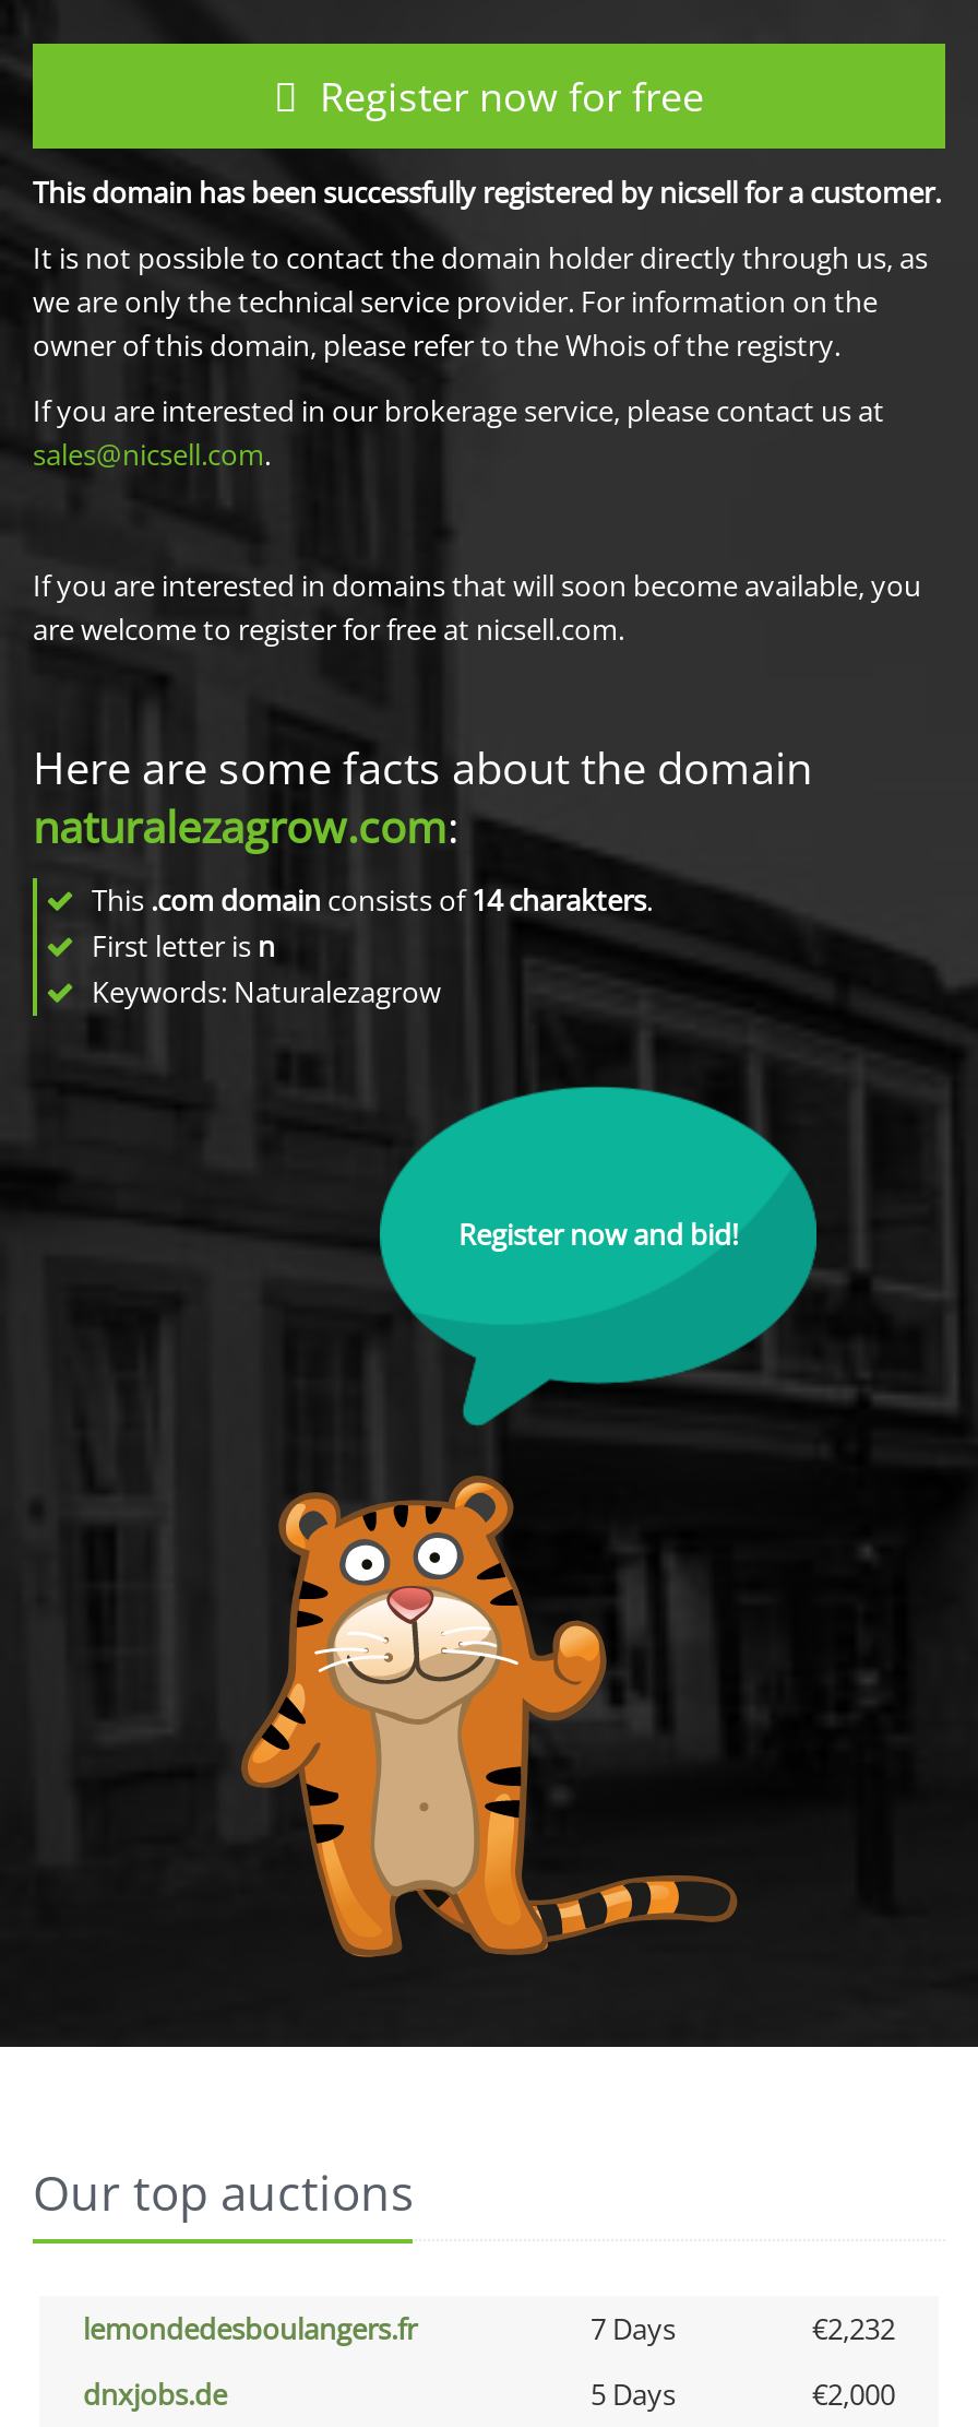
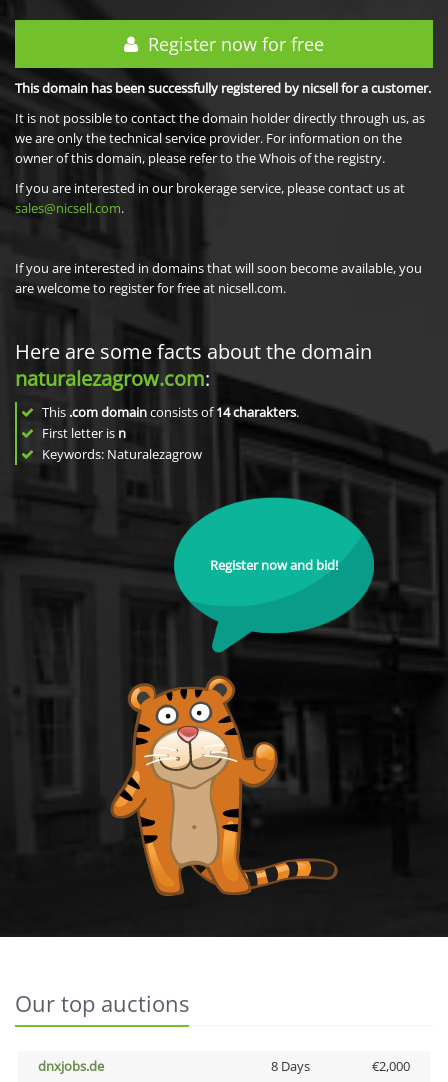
[83,2309,895,2348] lemondedesboulangers.fr | 7 Days | €2,232 -> none
[591,2375,676,2414] 5 Days -> [270,1057,309,1075] 8 Days

